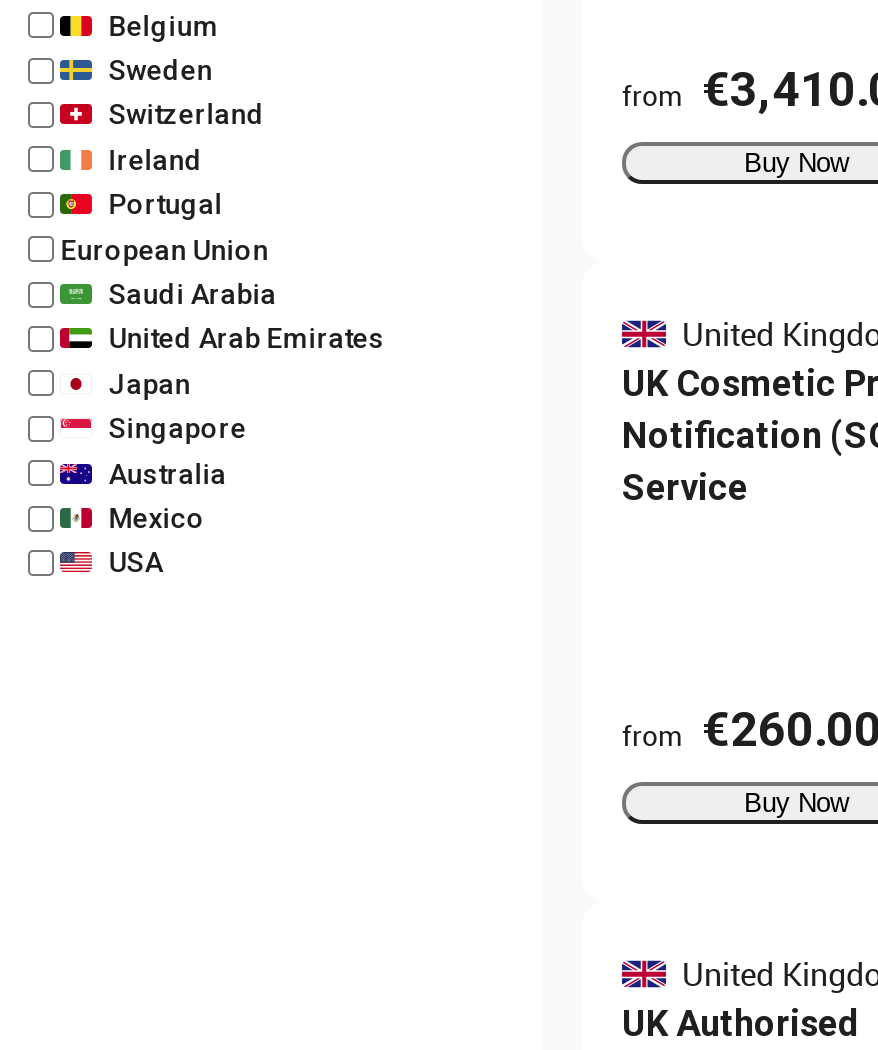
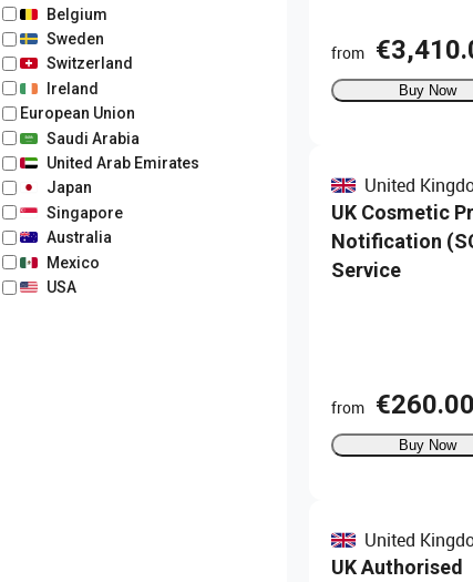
[108,189,222,221] Portugal -> none
moved [60,233,384,579] -> [20,105,200,296]: European Union | Saudi Arabia | United Arab Emirates | Japan | Singapore | Australia | Mexico | USA

